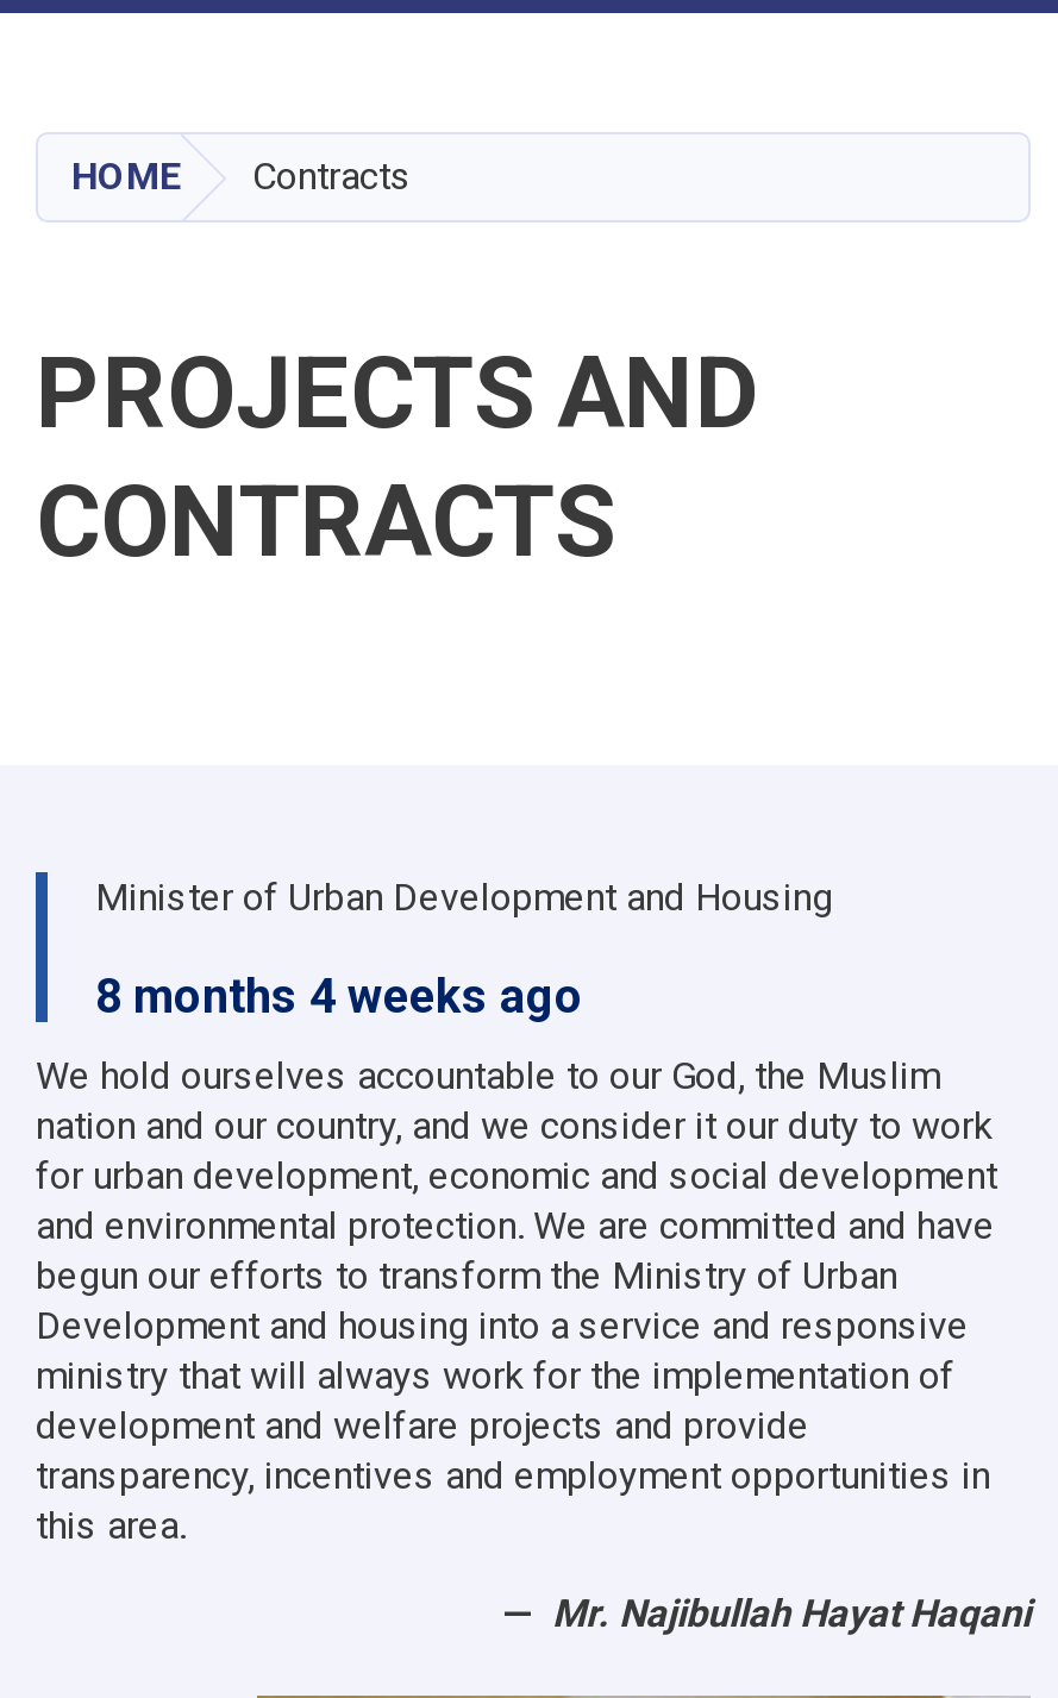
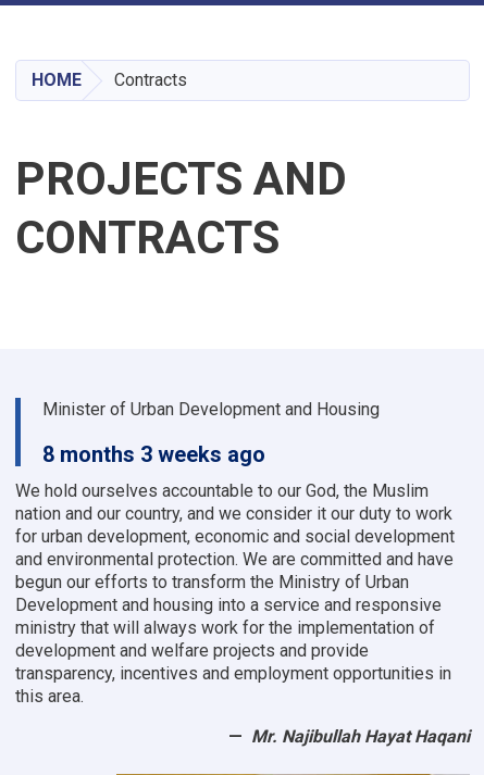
[95,967,583,1025] 8 months 4 weeks ago -> [42,441,265,467] 8 months 3 weeks ago

